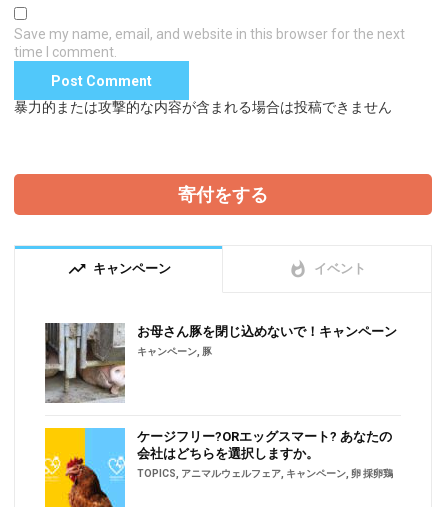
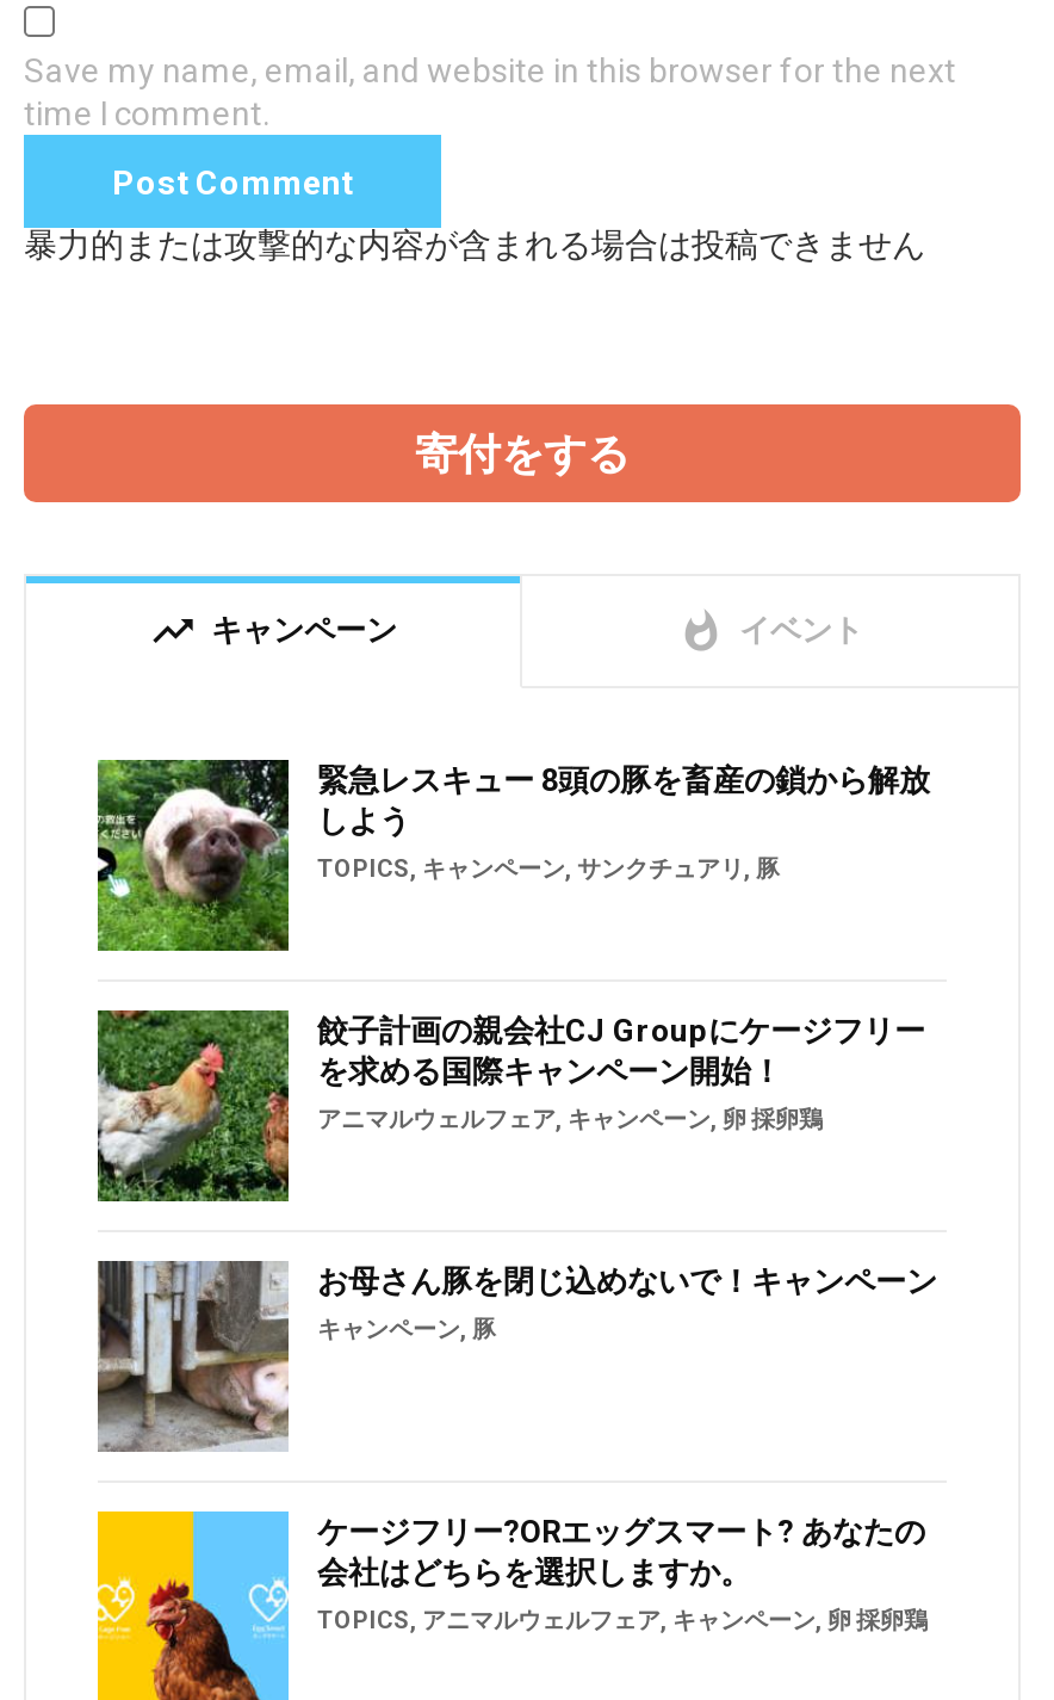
none -> [95,758,930,953] [image] | 緊急レスキュー 8頭の豚を畜産の鎖から解放 | しよう | TOPICS,キャンペーン,サンクチュアリ,豚
none -> [95,1008,925,1204] [image] | 餃子計画の親会社CJ Groupにケージフリー | を求める国際キャンペーン開始！ | アニマルウェルフェア,キャンペーン,卵 採卵鶏

